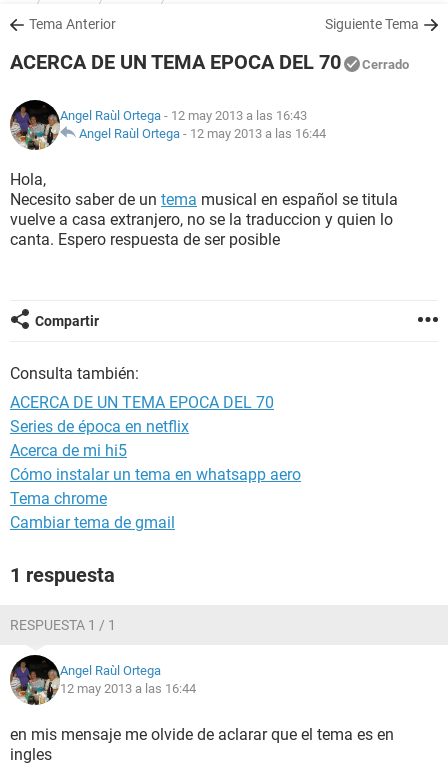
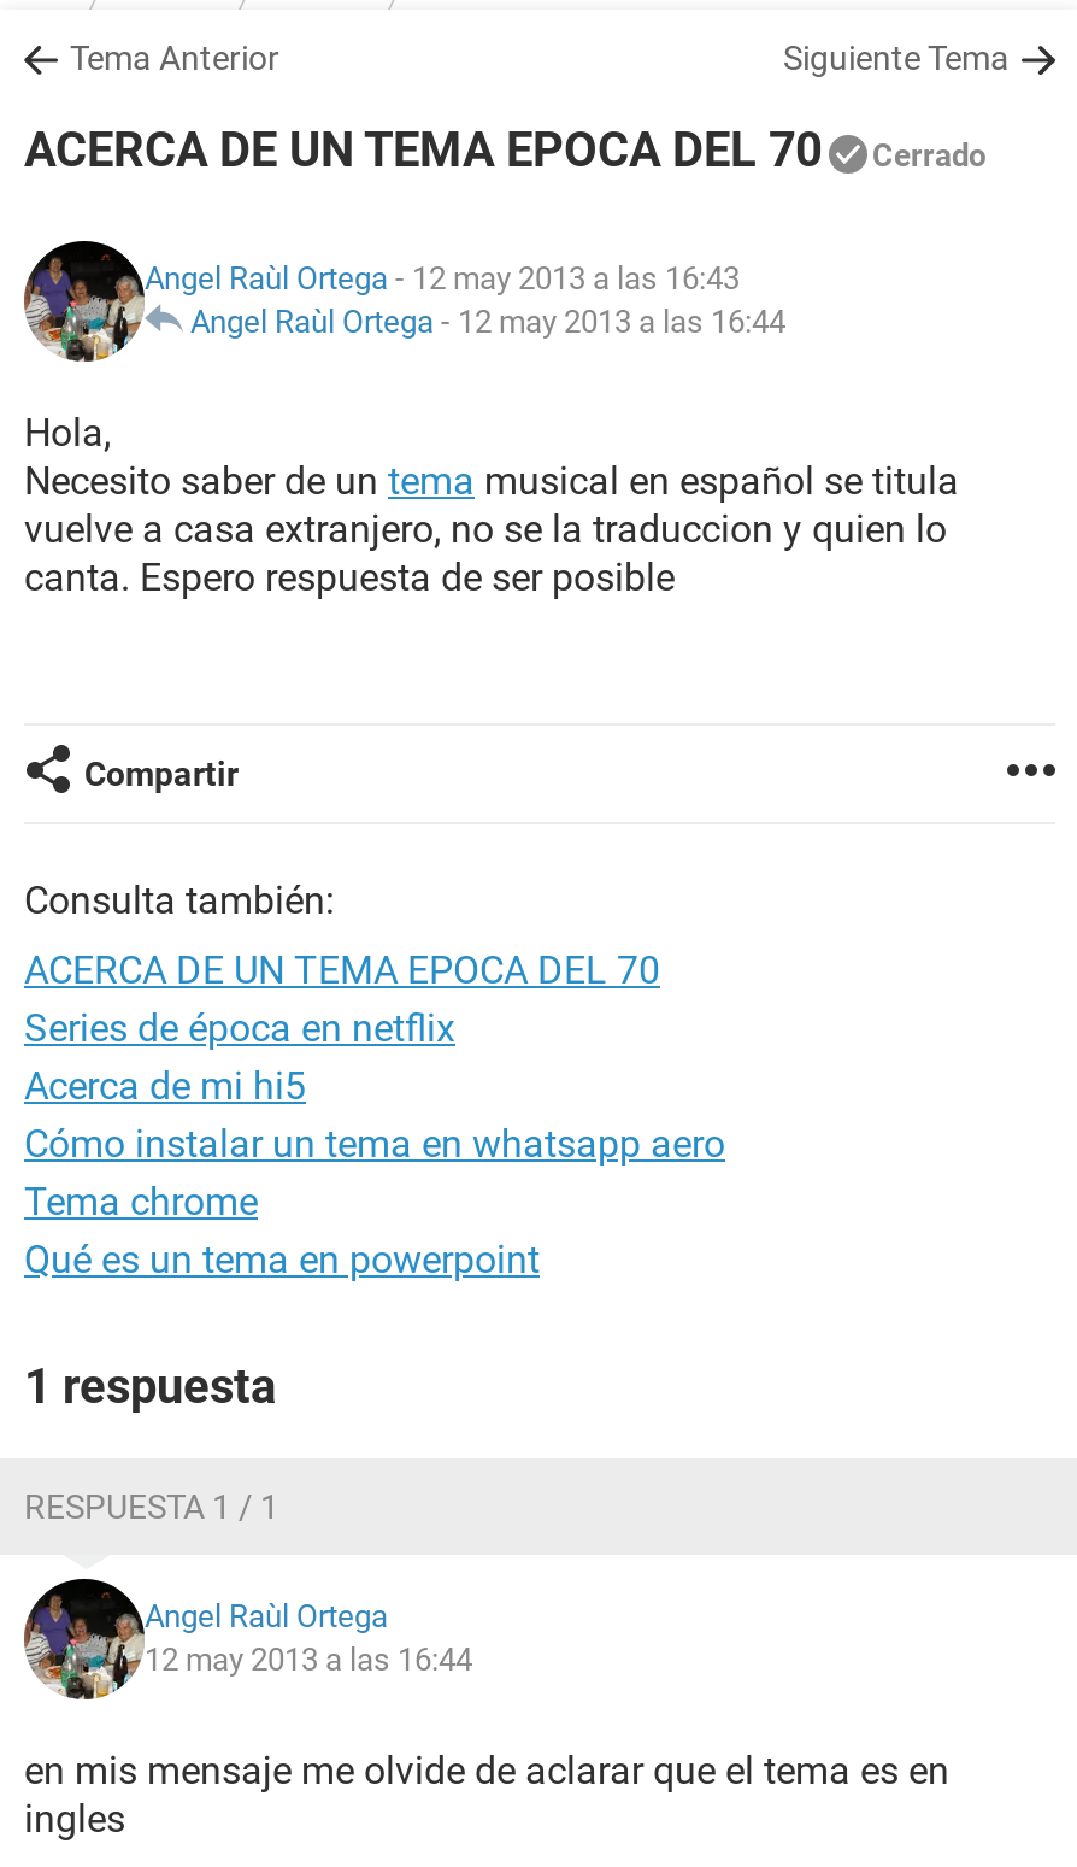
[10,513,175,532] Cambiar tema de gmail -> [24,1237,540,1282] Qué es un tema en powerpoint

